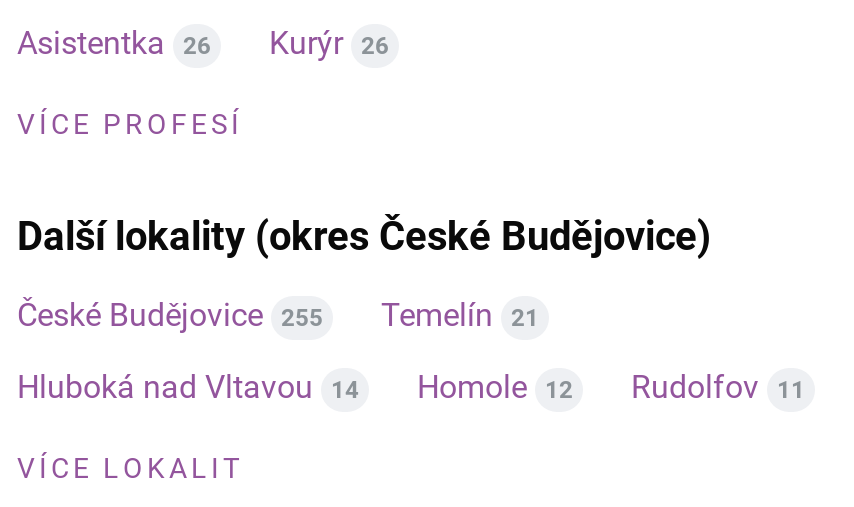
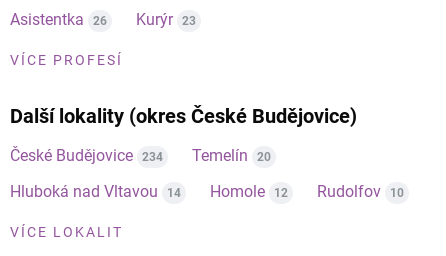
[269,24,389,62] Kurýr 26 -> [136,10,196,29] Kurýr 23
[17,296,323,334] České Budějovice 255 -> [10,146,163,165] České Budějovice 234
[381,296,539,334] Temelín 21 -> [192,146,271,165] Temelín 20
[631,368,805,406] Rudolfov 11 -> [317,182,404,201] Rudolfov 10

